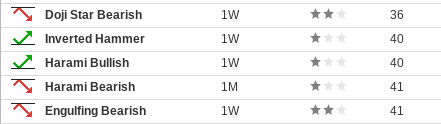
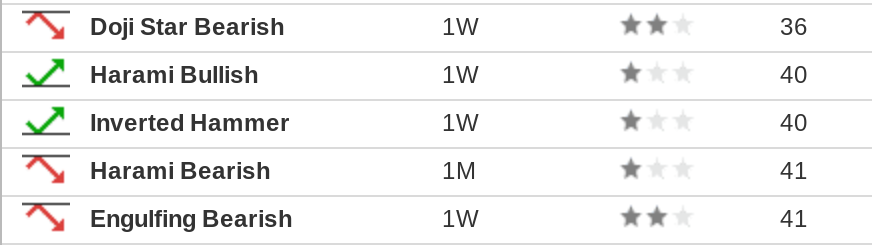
moved [45,32,145,46] -> [90,109,290,137]: Inverted Hammer
moved [45,56,129,70] -> [90,61,258,89]: Harami Bullish

